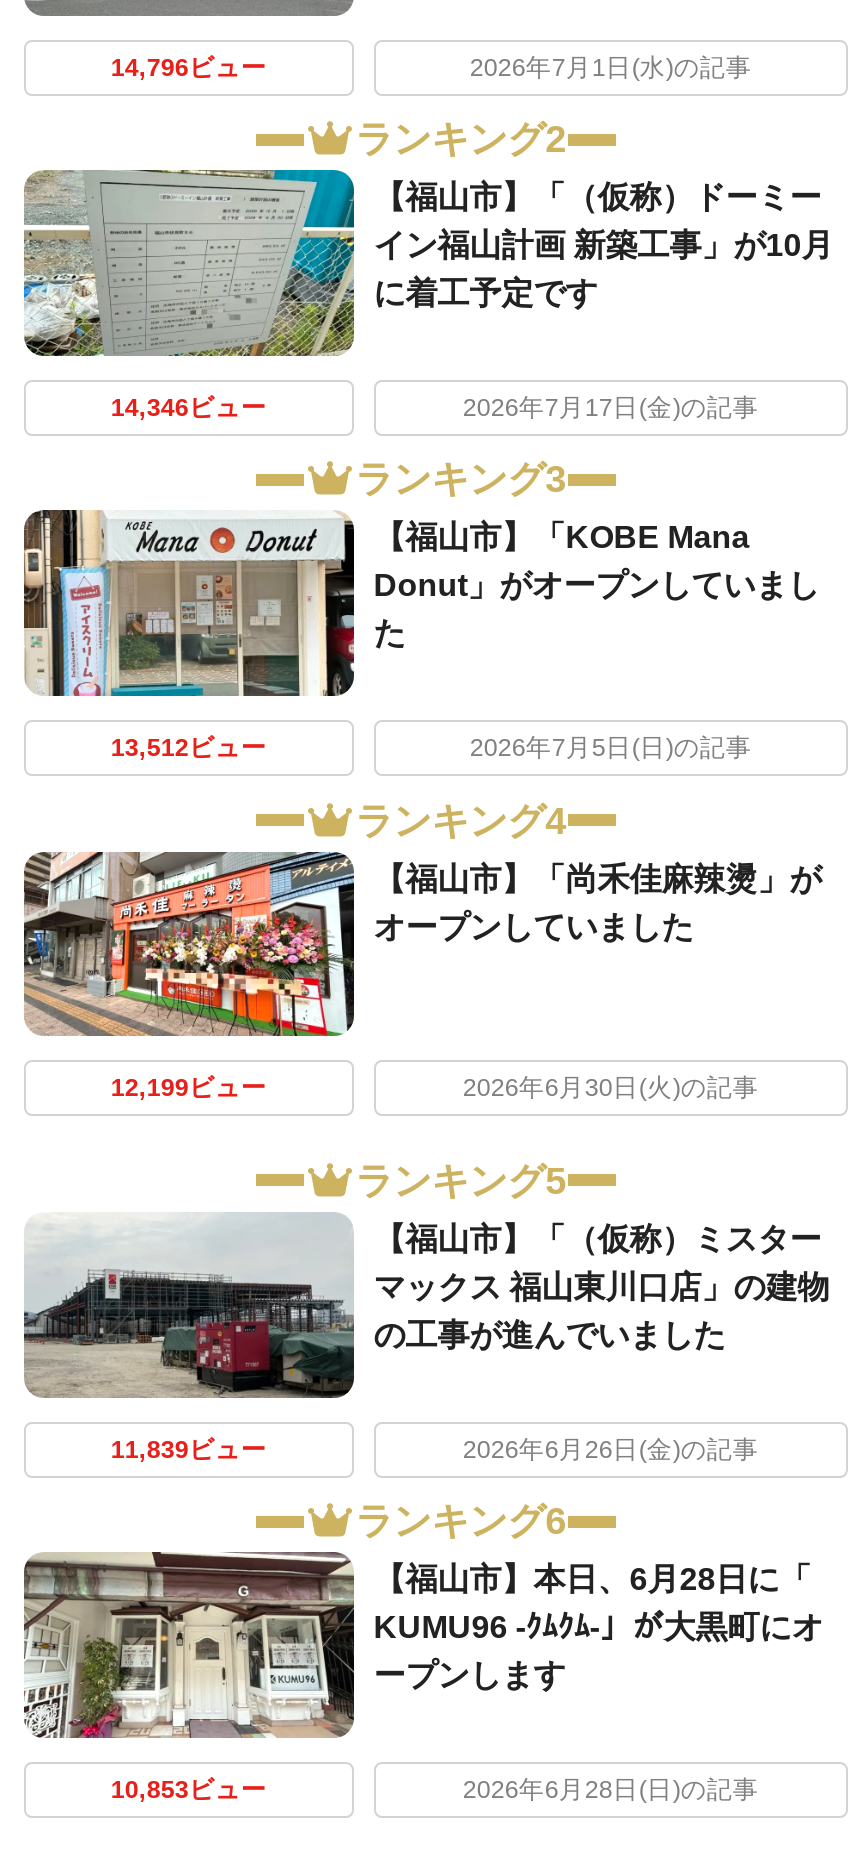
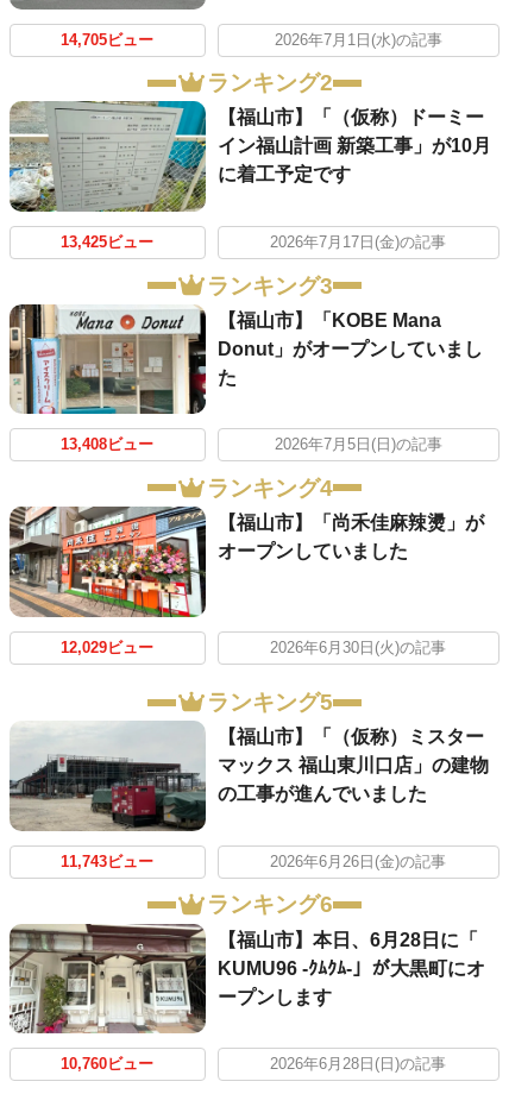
[111,53,267,81] 14,796ビュー -> [61,32,154,48] 14,705ビュー
[111,394,267,422] 14,346ビュー -> [61,234,154,251] 13,425ビュー
[111,735,267,763] 13,512ビュー -> [61,437,154,453] 13,408ビュー
[111,1075,267,1103] 12,199ビュー -> [61,639,154,656] 12,029ビュー
[111,1436,267,1464] 11,839ビュー -> [61,854,154,870] 11,743ビュー
[111,1776,267,1804] 10,853ビュー -> [61,1056,154,1073] 10,760ビュー

